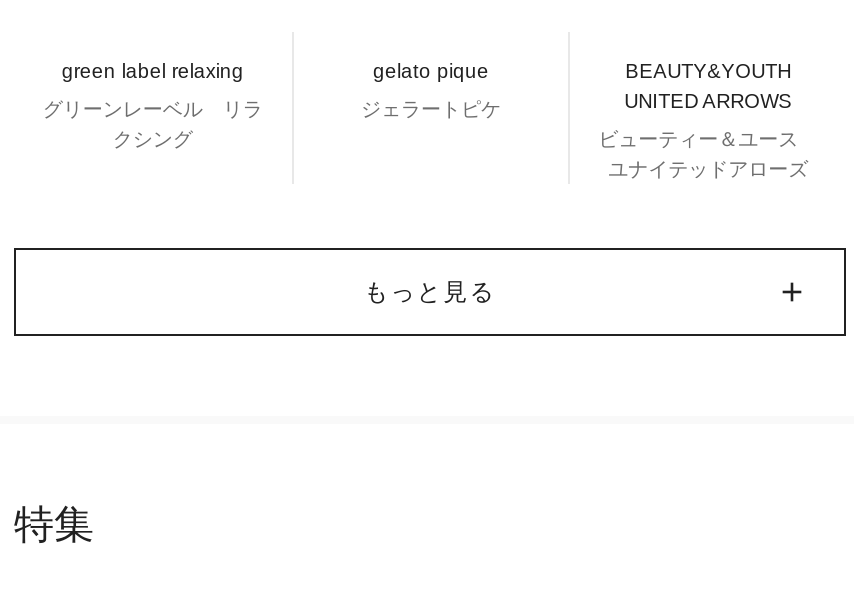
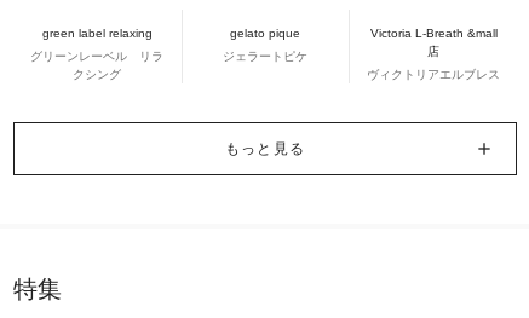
[624,60,792,112] BEAUTY&YOUTH | UNITED ARROWS -> [370,27,497,58] Victoria L-Breath &mall | 店
[598,128,818,180] ビューティー＆ユース | ユナイテッドアローズ -> [367,68,500,81] ヴィクトリアエルブレス

